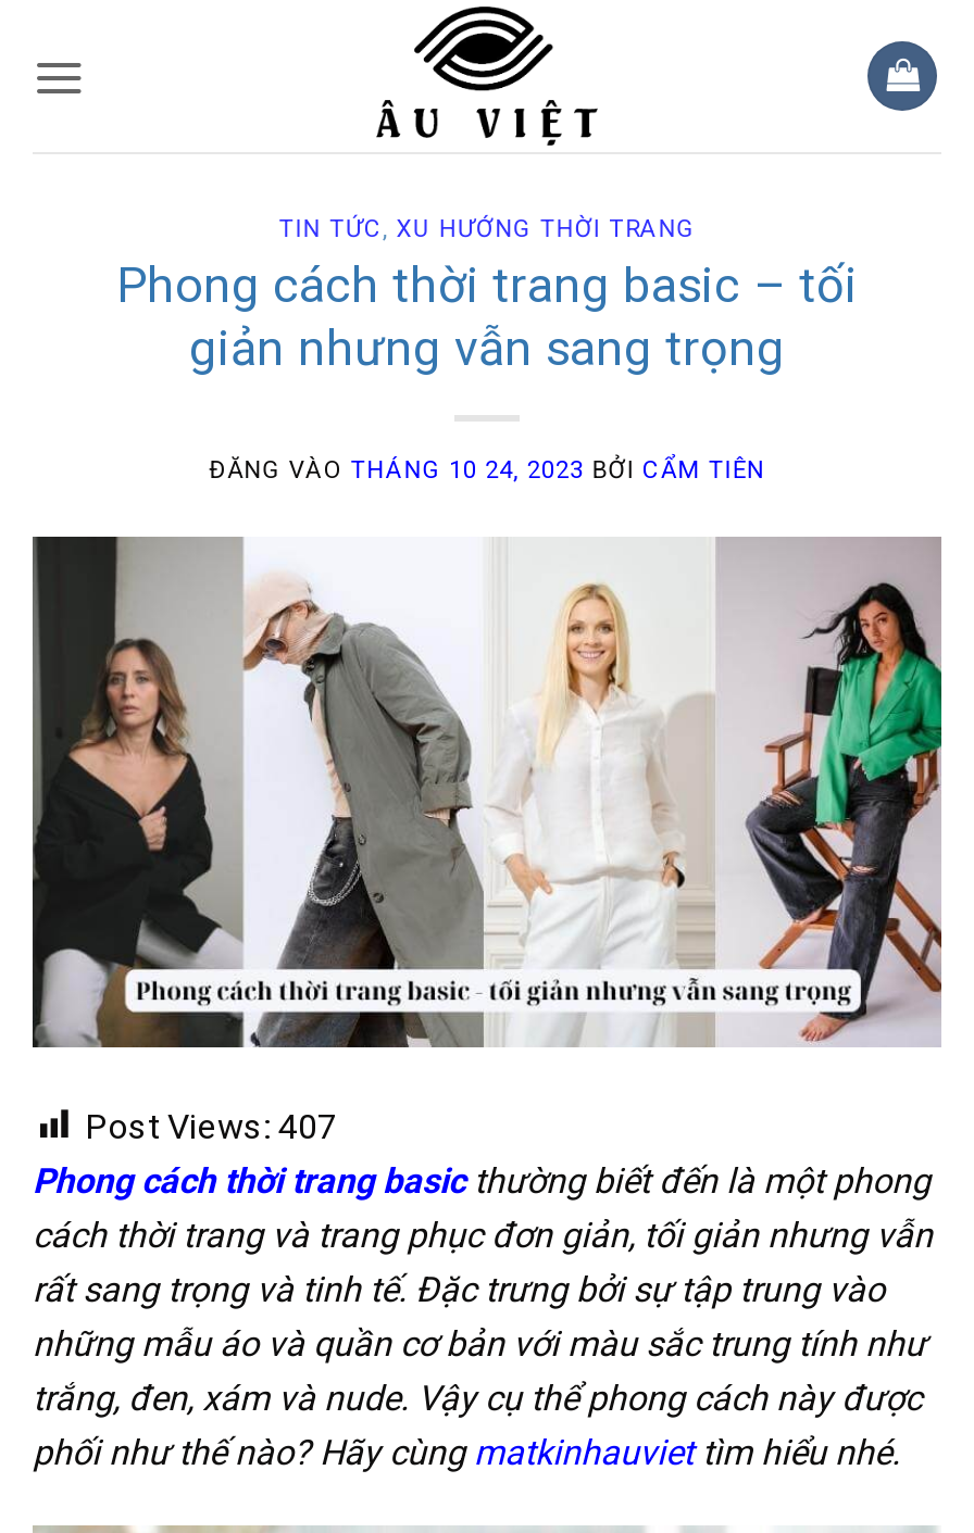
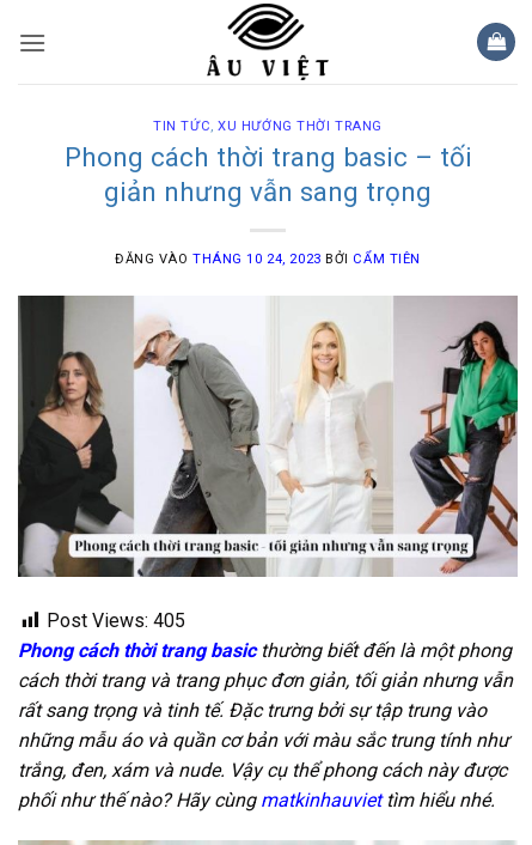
[85,1105,337,1147] Post Views: 407 -> [47,609,185,632] Post Views: 405

